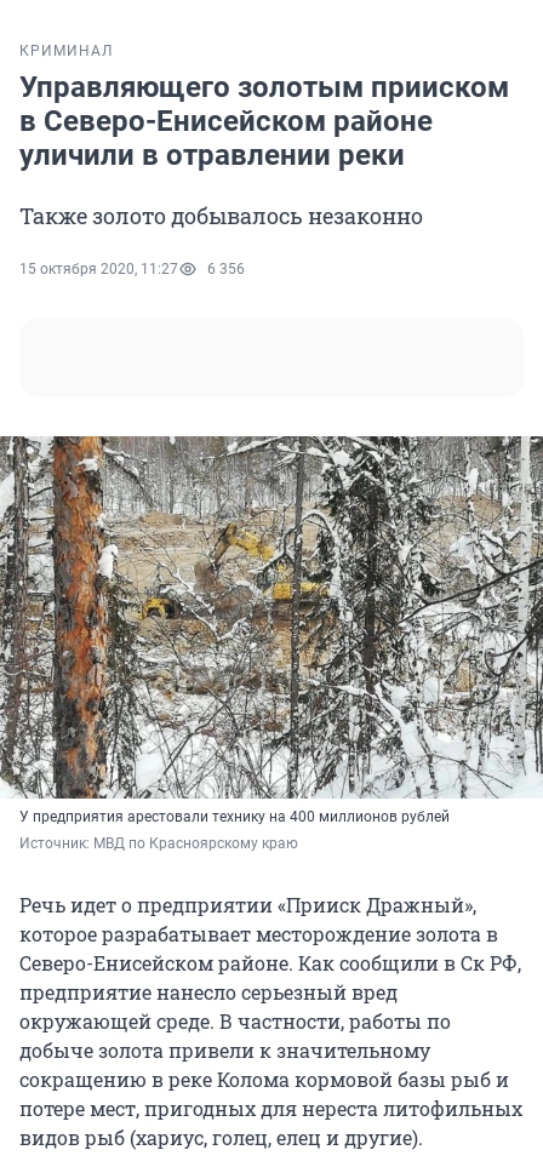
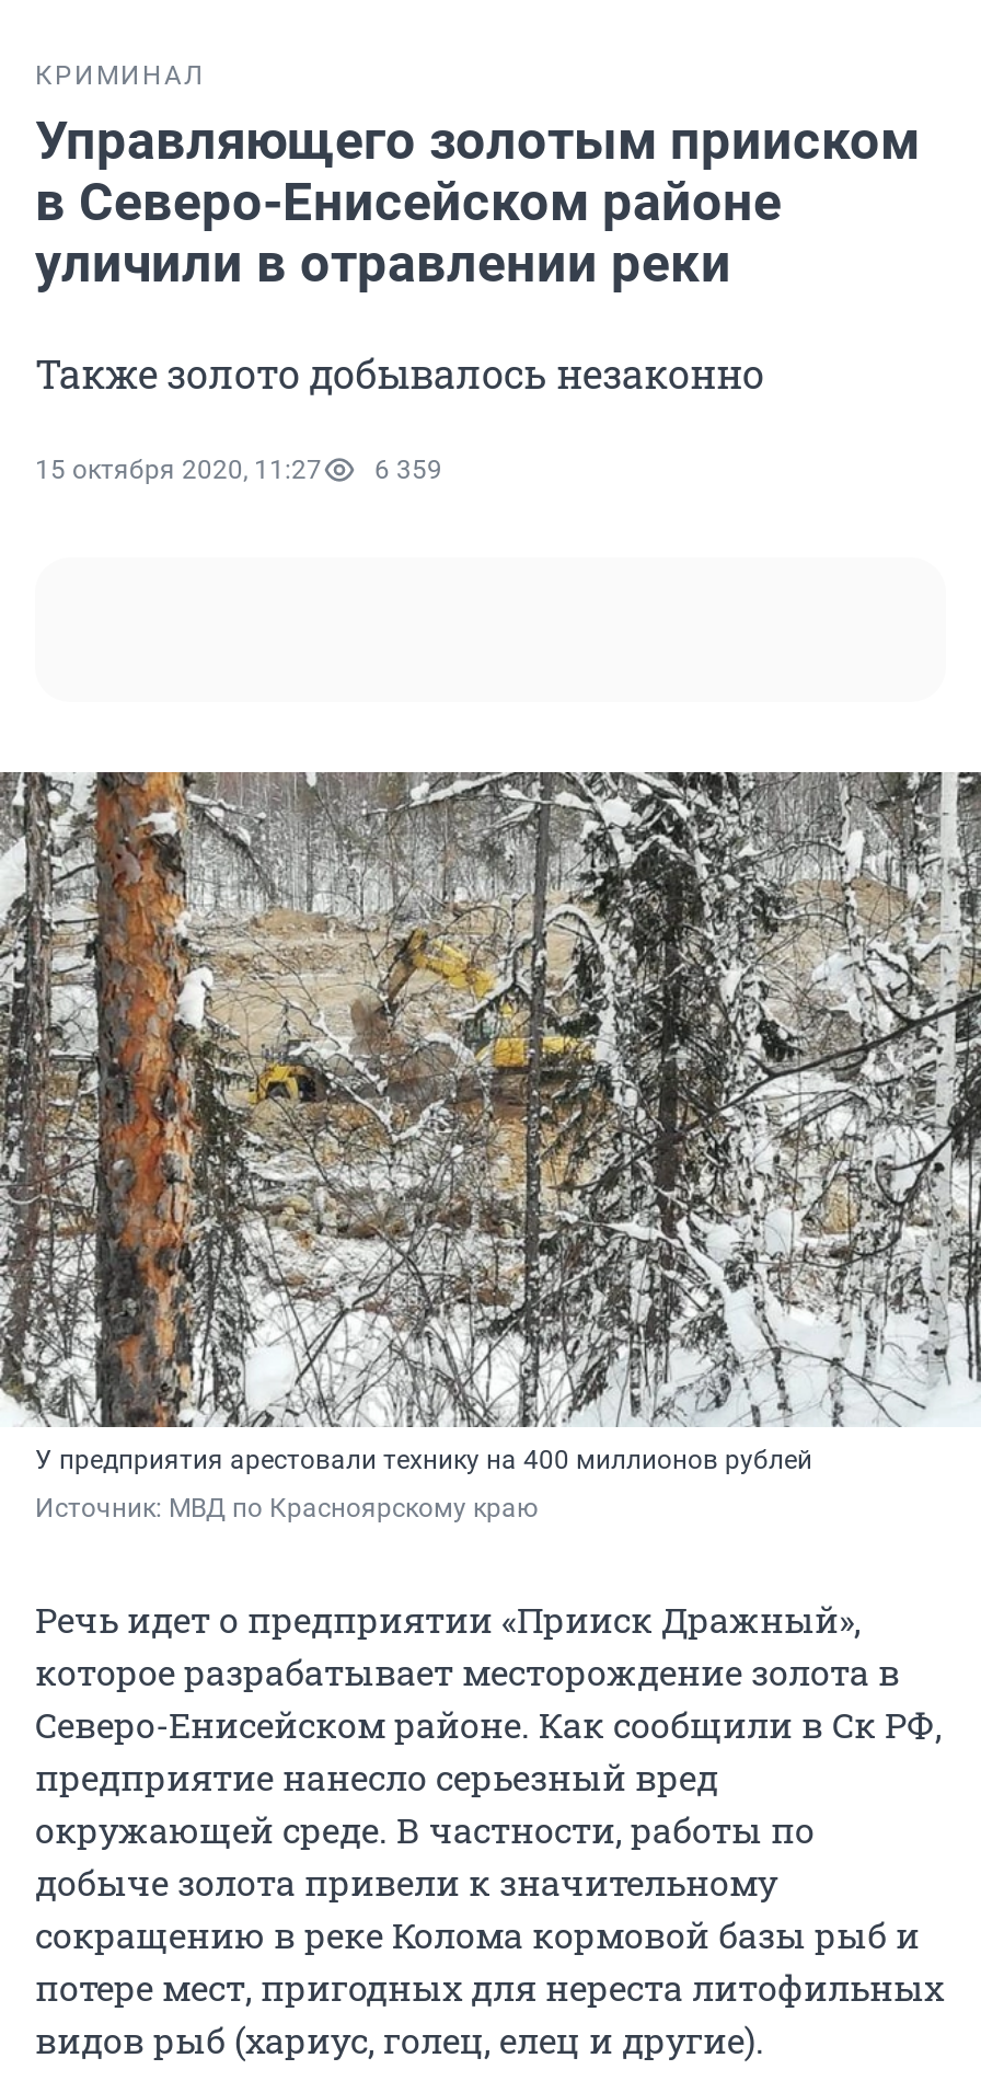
[19,261,245,278] 15 октября 2020, 11:27 6 356 -> [35,455,442,485] 15 октября 2020, 11:27 6 359

